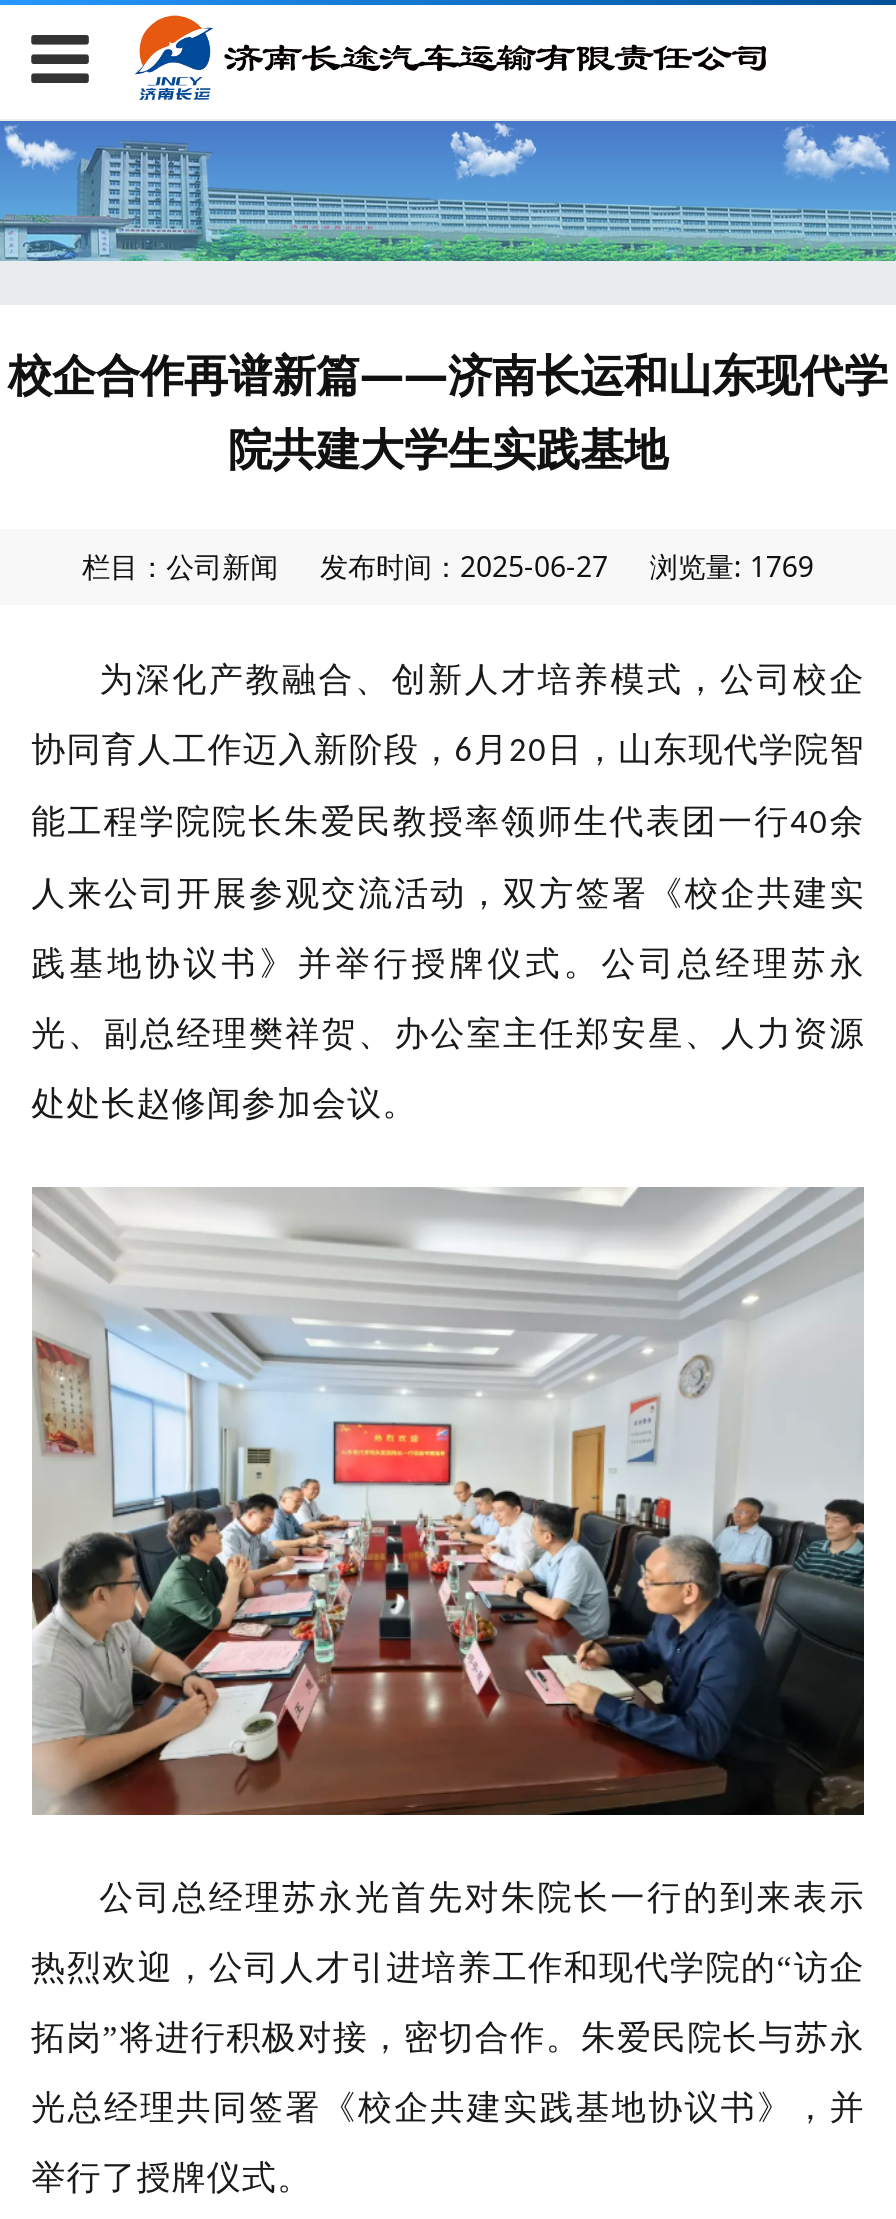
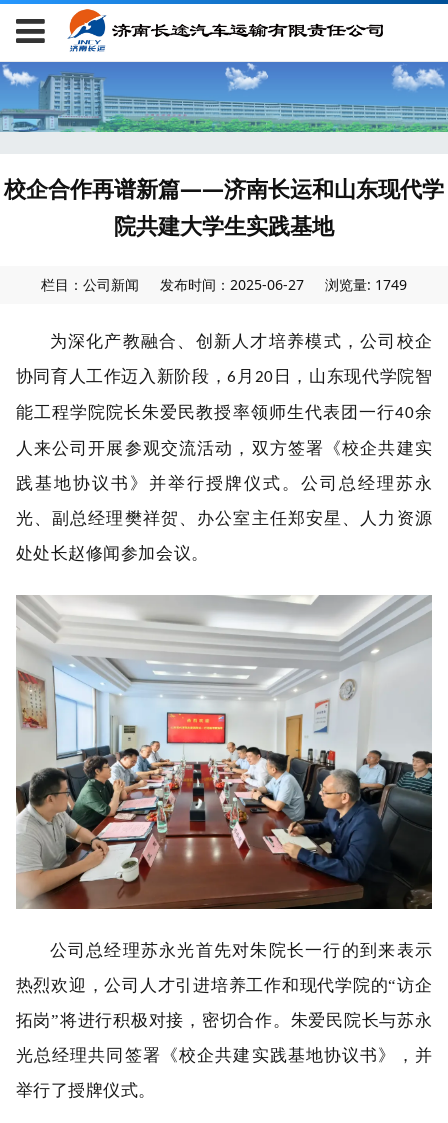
[82,546,814,584] 栏目：公司新闻 发布时间：2025-06-27 浏览量: 1769 -> [41,275,407,294] 栏目：公司新闻 发布时间：2025-06-27 浏览量: 1749

